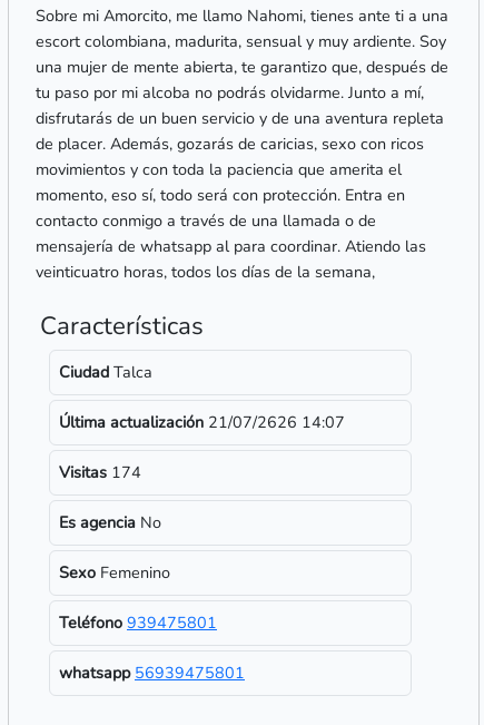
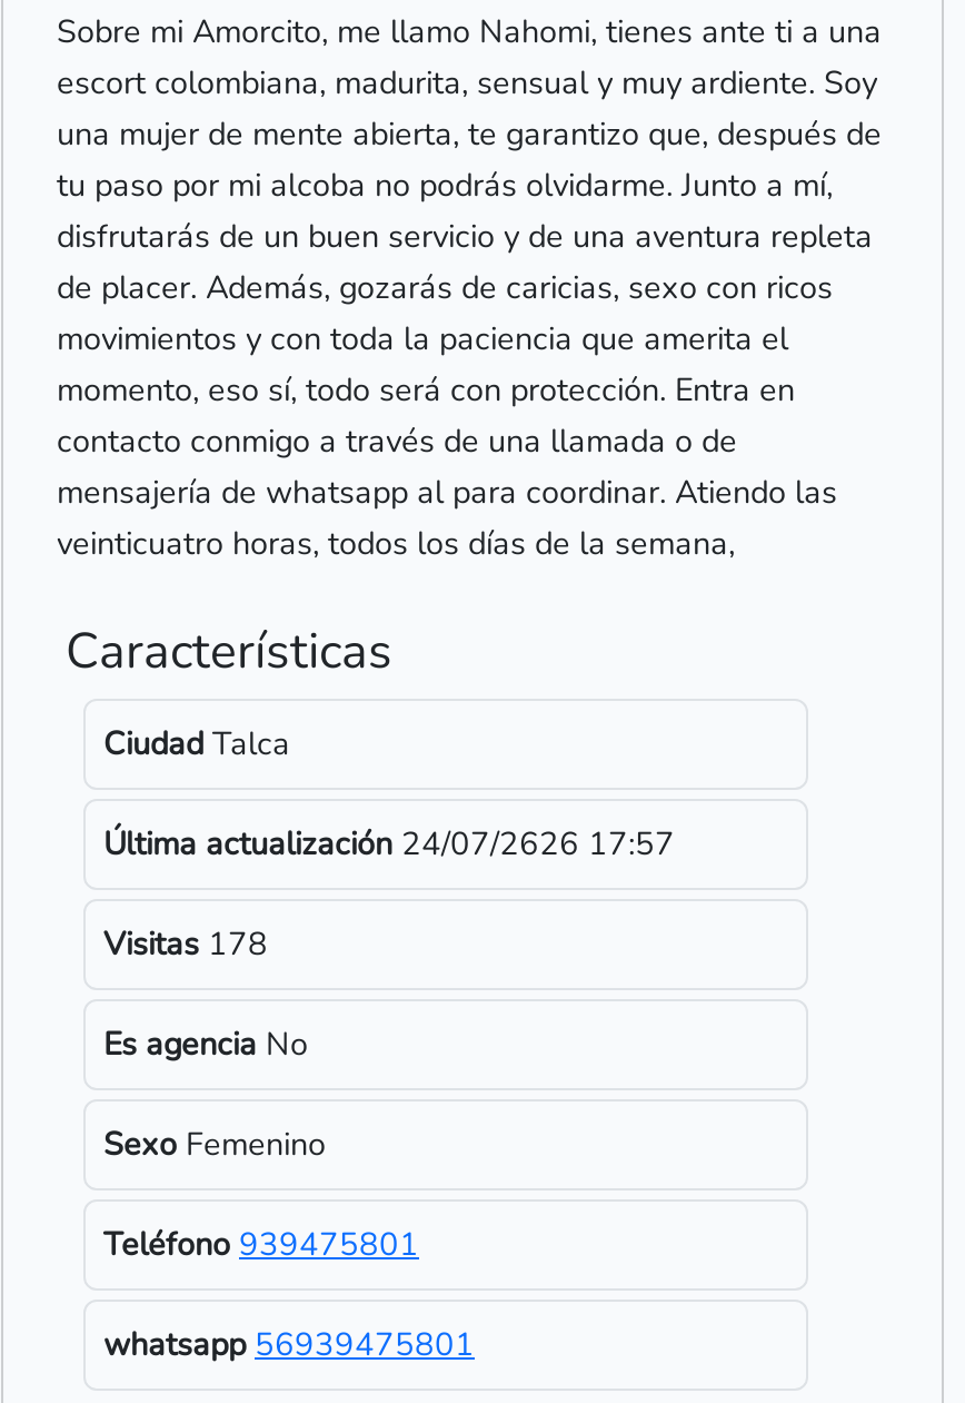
[59,411,345,433] Última actualización 21/07/2626 14:07 -> [103,820,675,865] Última actualización 24/07/2626 17:57
[59,461,141,483] Visitas 174 -> [103,921,268,965] Visitas 178

